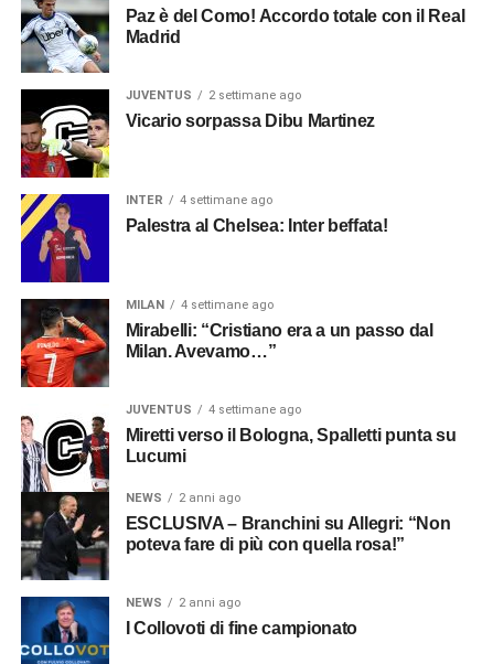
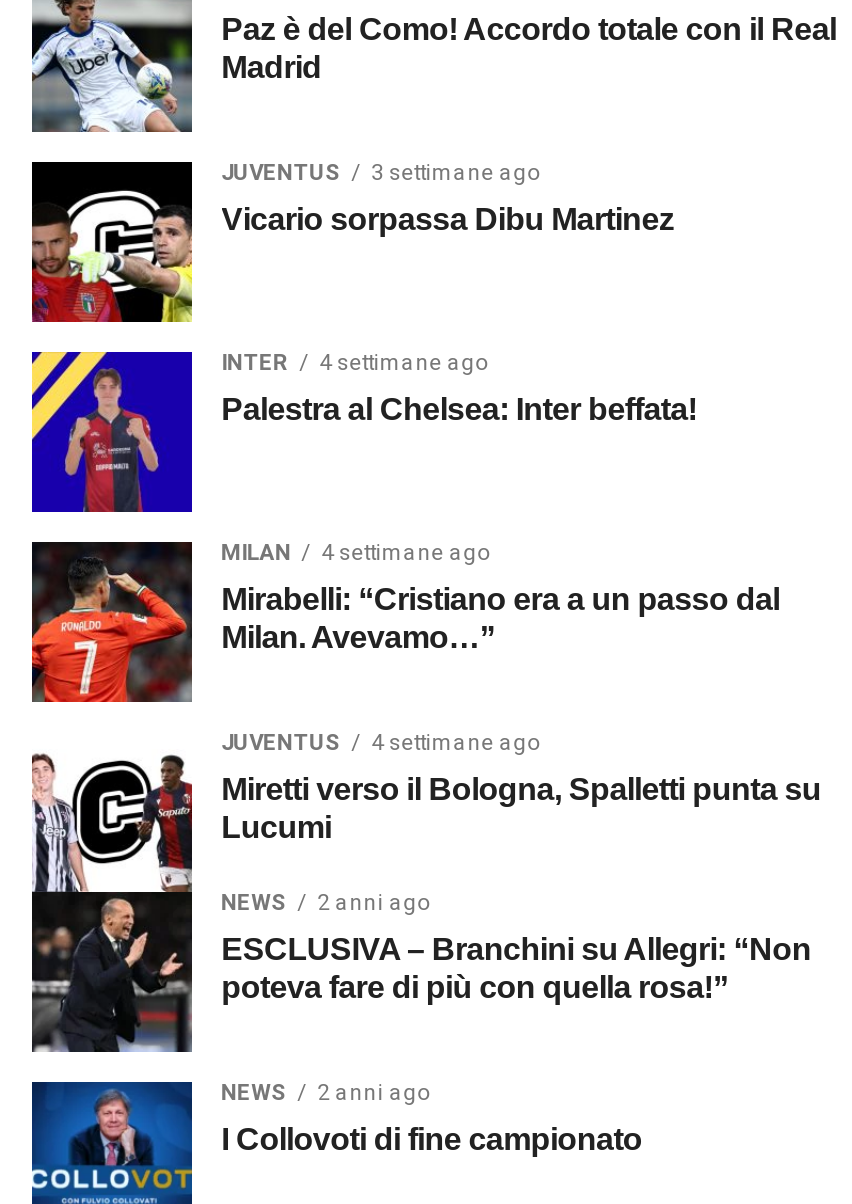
[208,88,301,103] 2 settimane ago -> [371,160,539,186] 3 settimane ago

